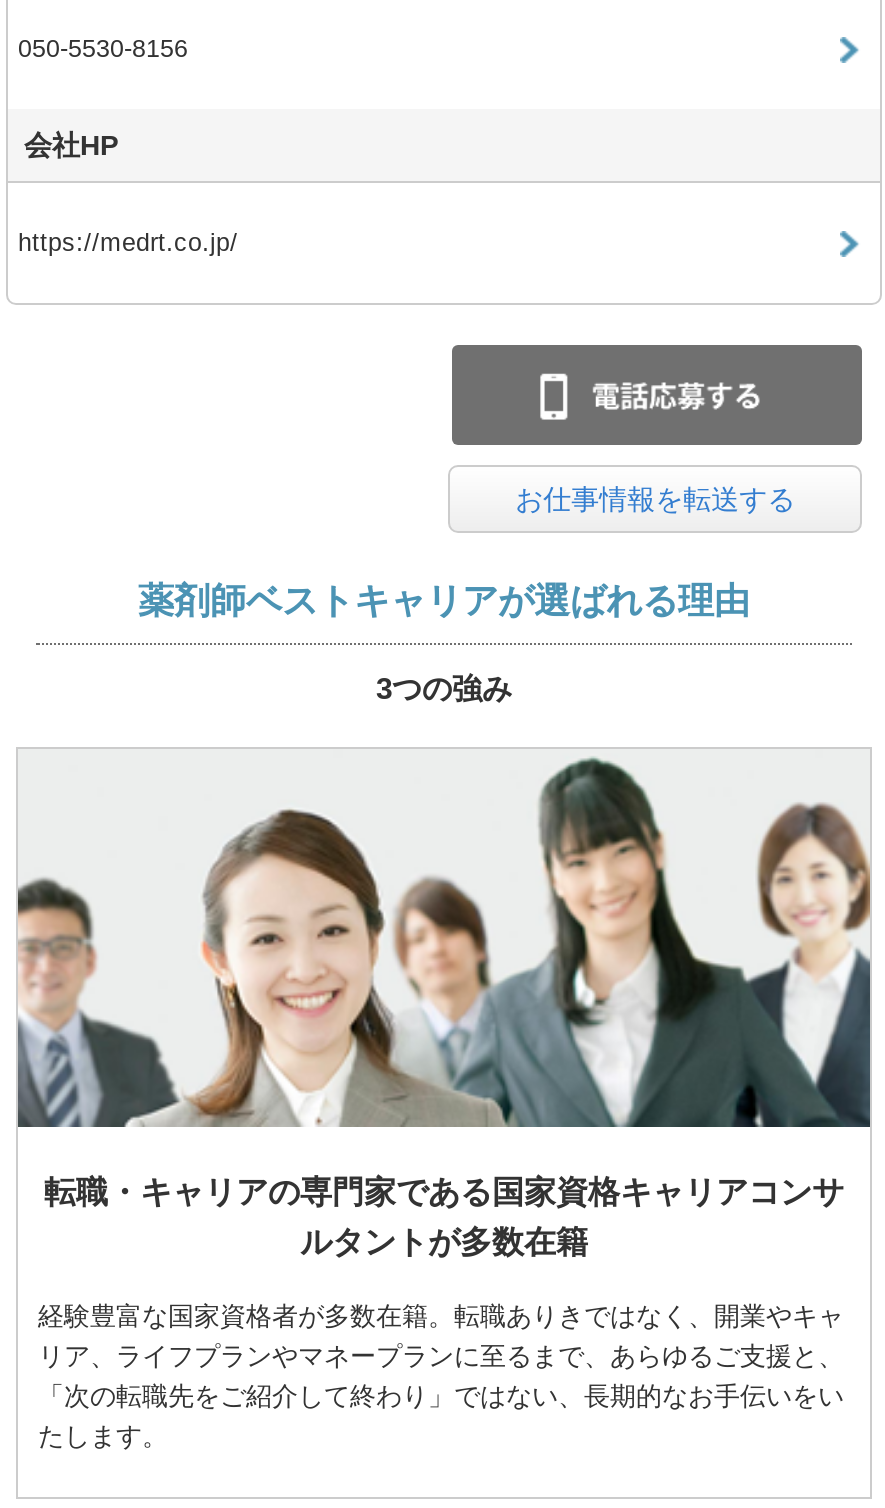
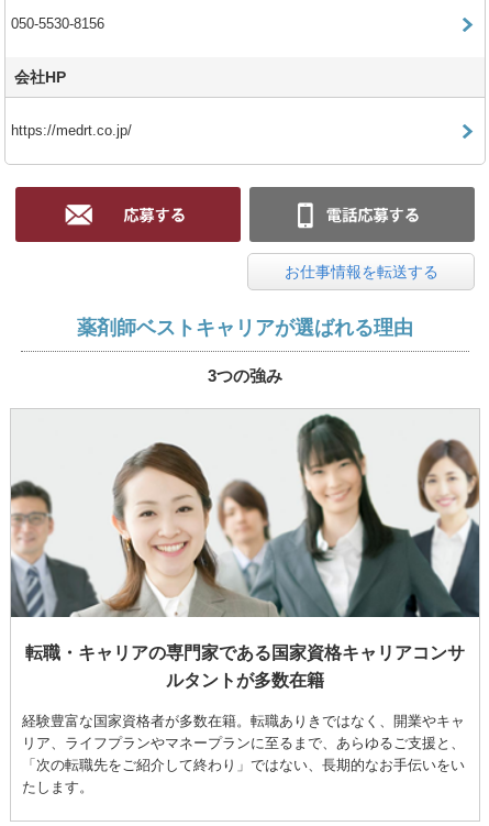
none -> [14,186,242,243] [image]

